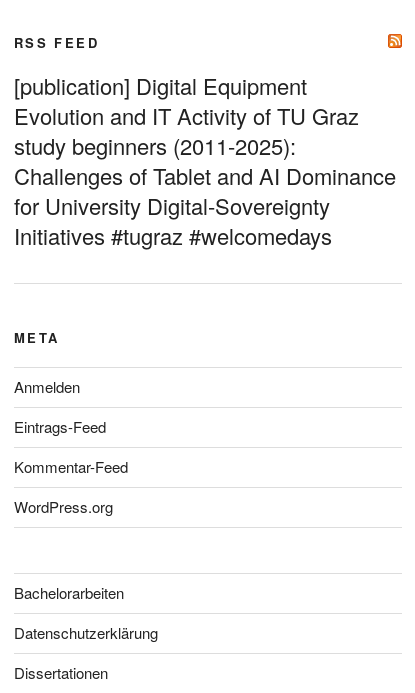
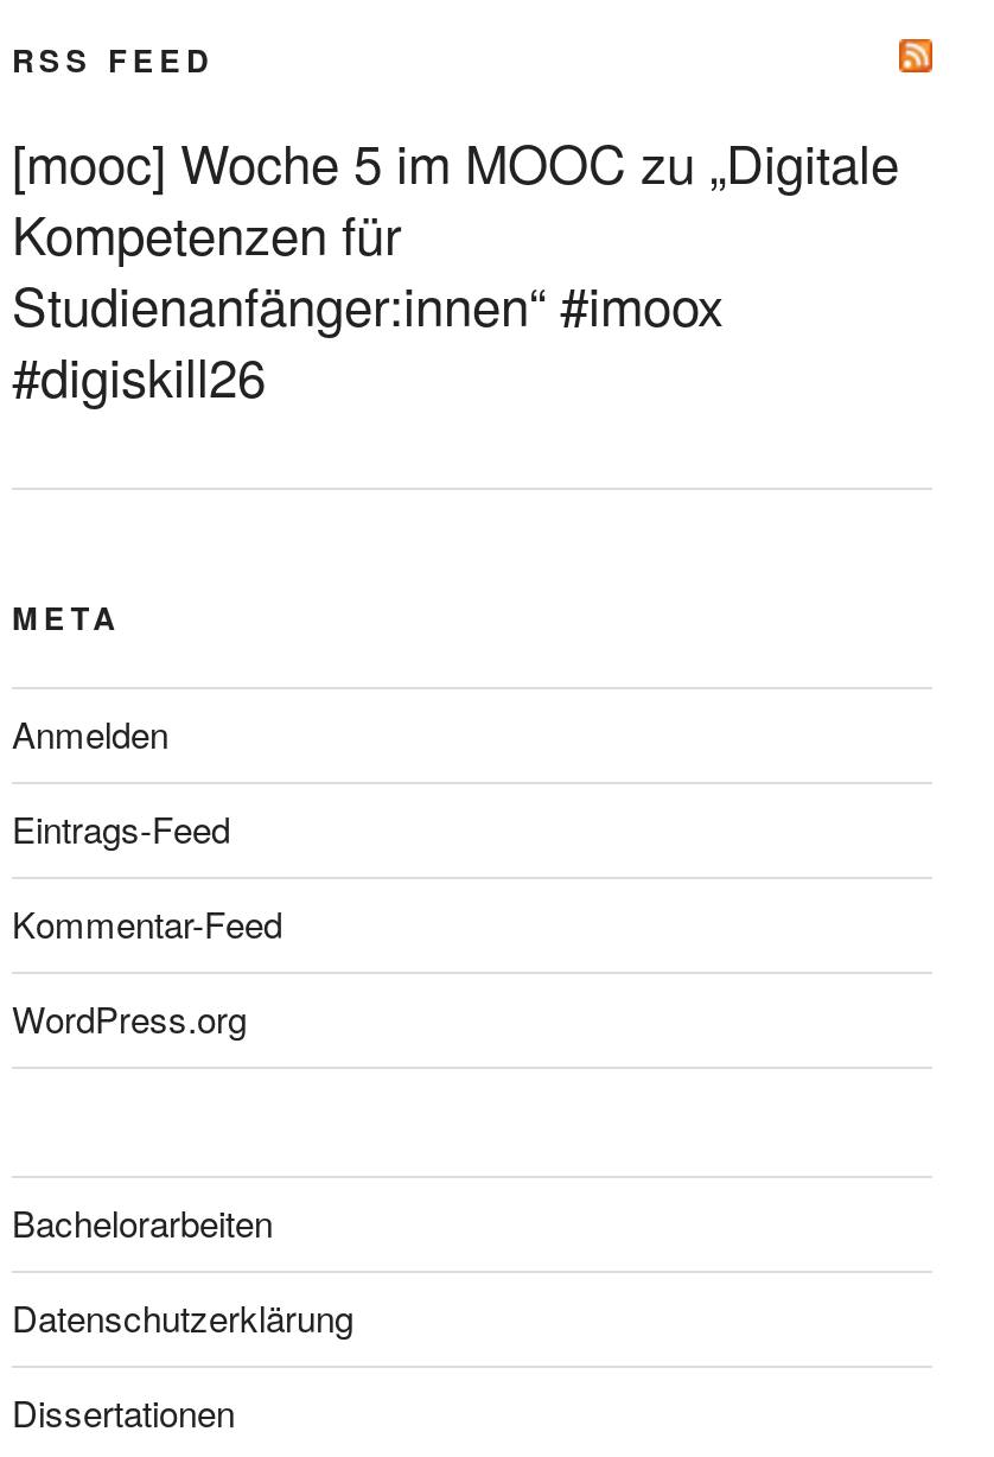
[14,70,396,251] [publication] Digital Equipment | Evolution and IT Activity of TU Graz | study beginners (2011-2025): | Challenges of Tablet and AI Dominance | for University Digital-Sovereignty | Initiatives #tugraz #welcomedays -> [12,126,899,413] [mooc] Woche 5 im MOOC zu „Digitale | Kompetenzen für | Studienanfänger:innen“ #imoox | #digiskill26

